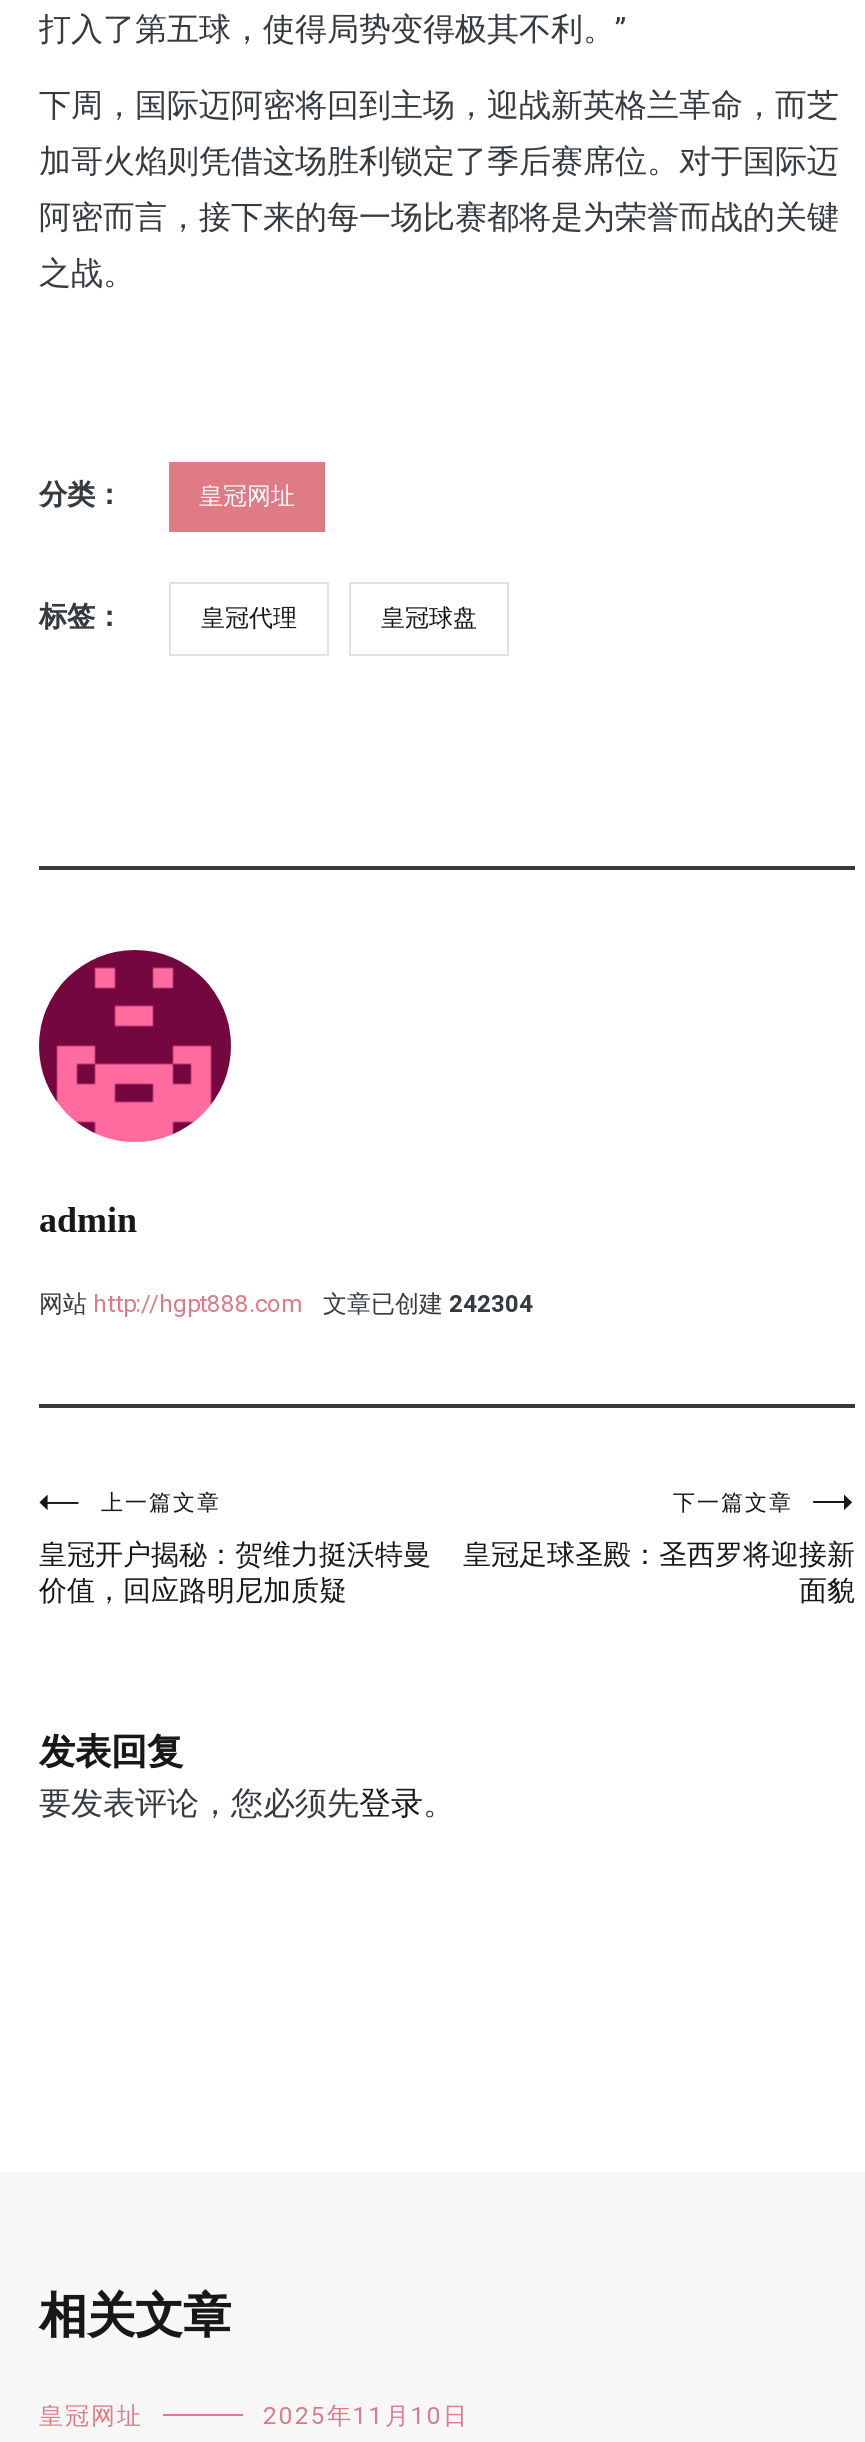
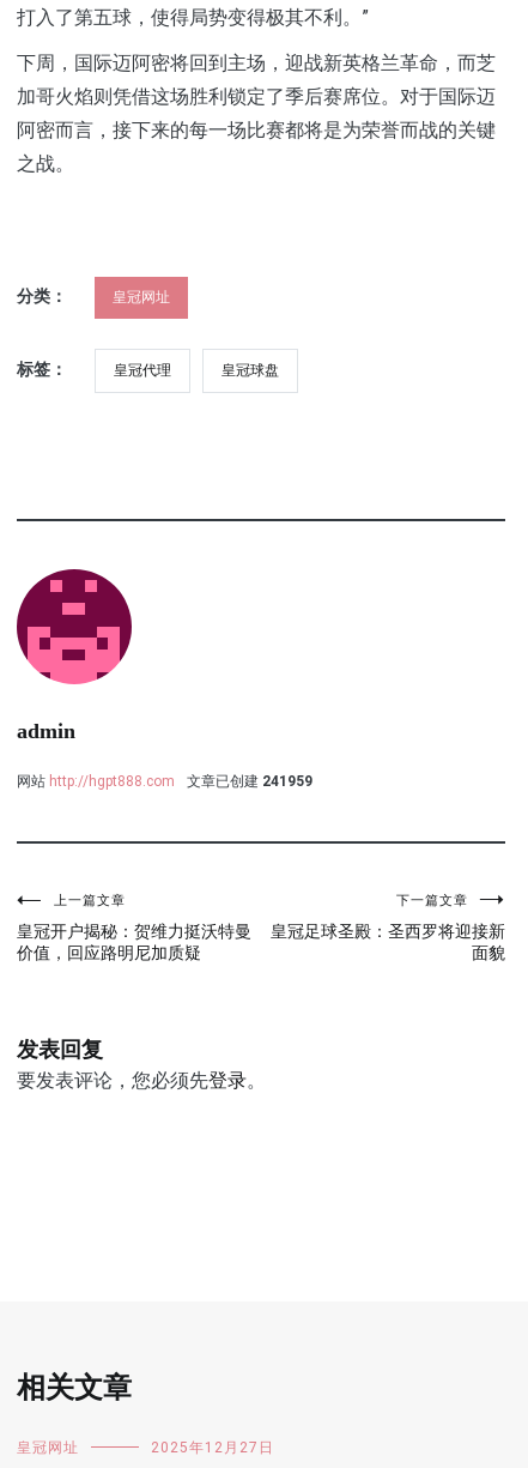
[39,1290,533,1318] 网站 http://hgpt888.com 文章已创建 242304 -> [17,773,312,790] 网站 http://hgpt888.com 文章已创建 241959
[263,2402,469,2430] 2025年11月10日 -> [151,1439,274,1456] 2025年12月27日

